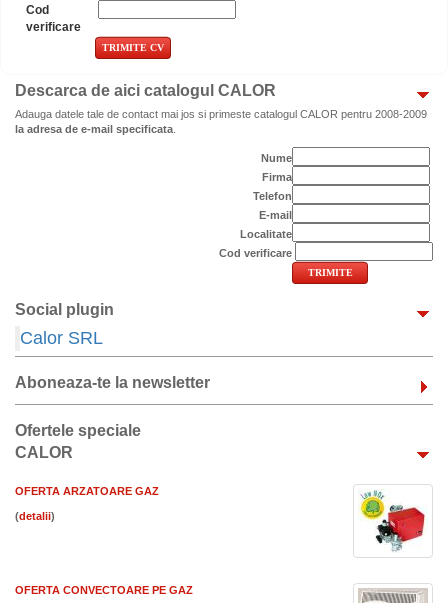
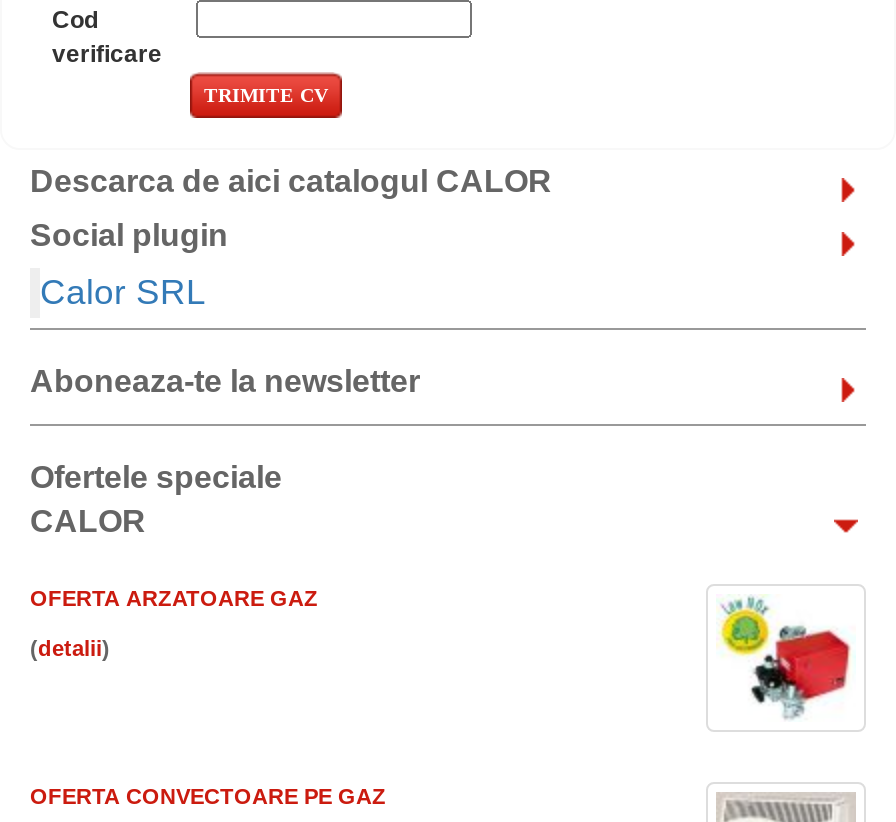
[15,108,434,285] [image] | Adauga datele tale de contact mai jos si primeste catalogul CALOR pentru 2008-2009 | la adresa de e-mail specificata. | Nume | Firma | Telefon | E-mail | Localitate | Cod verificare -> none

